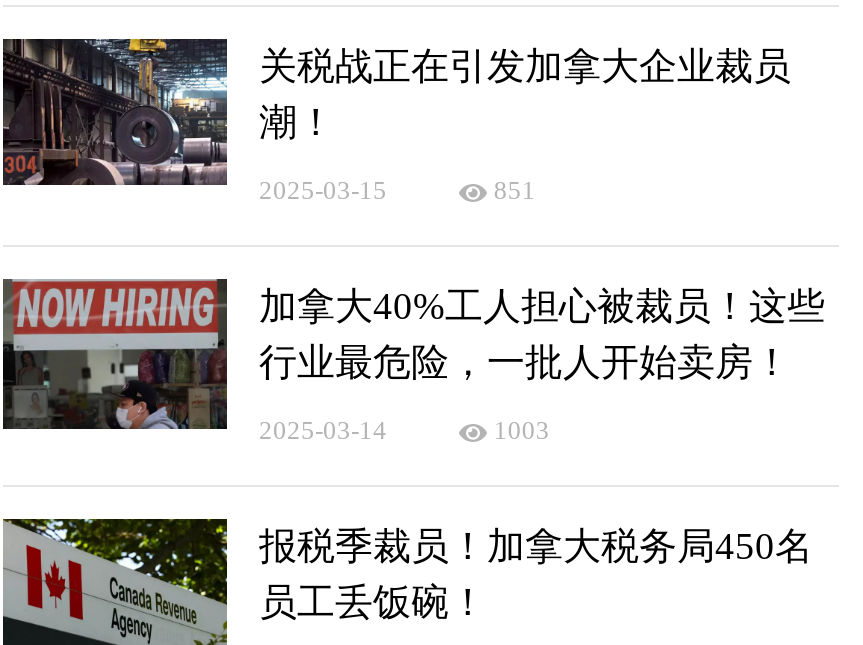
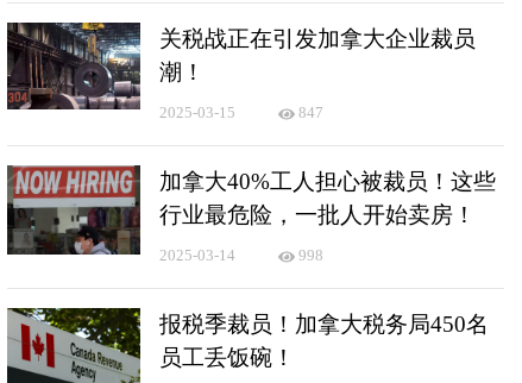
[488,177,536,205] 851 -> [295,105,324,121] 847
[488,417,550,445] 1003 -> [295,247,324,264] 998

